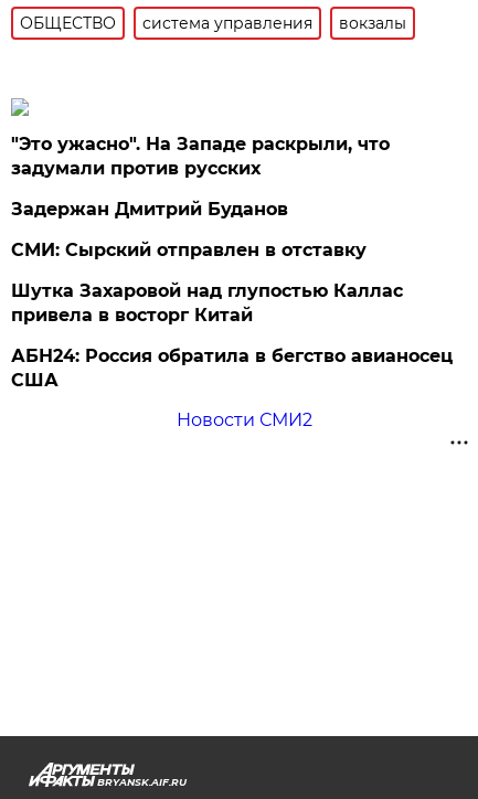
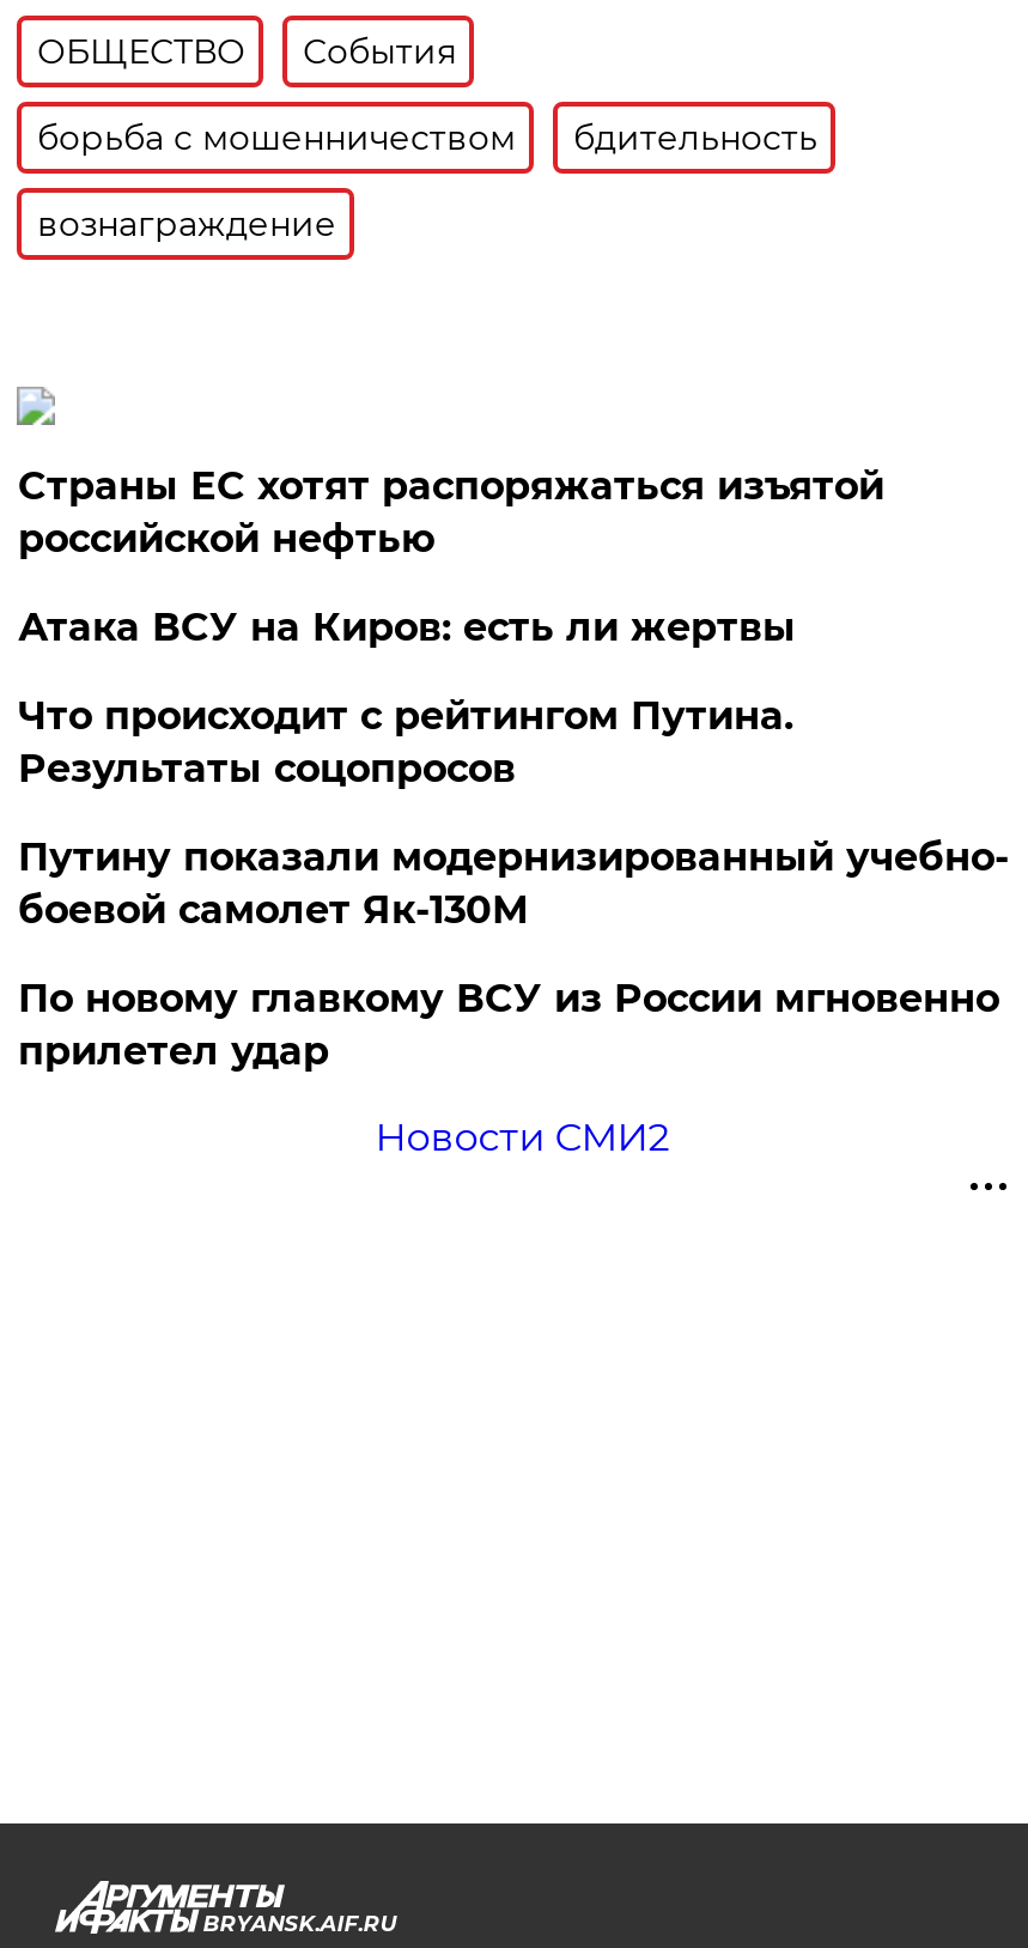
[143,13,407,33] система управления | вокзалы -> [37,30,817,245] События | борьба с мошенничеством | бдительность | вознаграждение
[11,133,453,391] "Это ужасно". На Западе раскрыли, что | задумали против русских | Задержан Дмитрий Буданов | СМИ: Сырский отправлен в отставку | Шутка Захаровой над глупостью Каллас | привела в восторг Китай | АБН24: Россия обратила в бегство авианосец | США -> [18,463,1009,1074] Страны ЕС хотят распоряжаться изъятой | российской нефтью | Атака ВСУ на Киров: есть ли жертвы | Что происходит с рейтингом Путина. | Результаты соцопросов | Путину показали модернизированный учебно- | боевой самолет Як-130М | По новому главкому ВСУ из России мгновенно | прилетел удар

